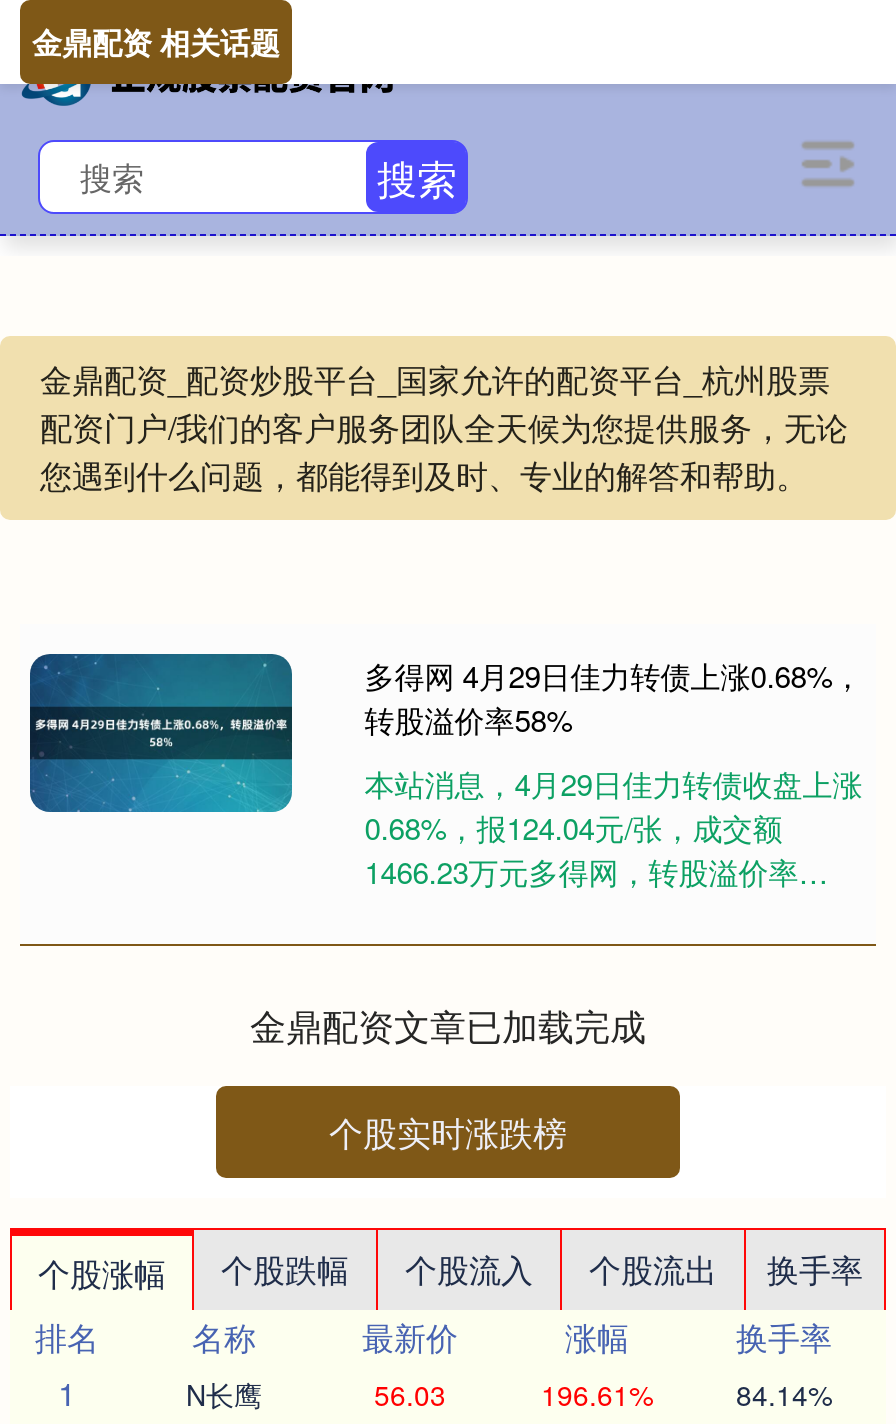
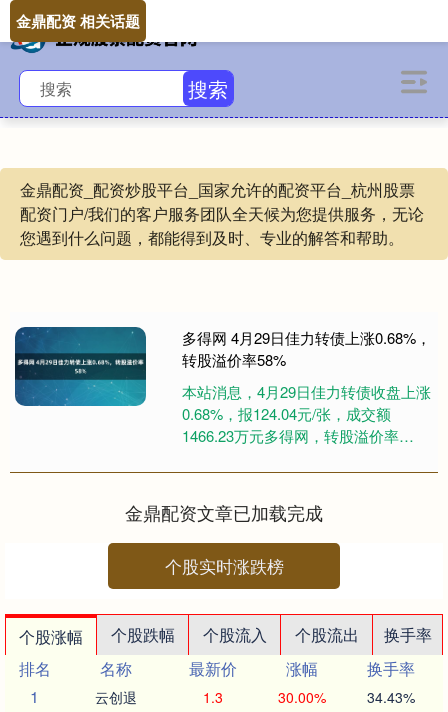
[186,1374,832,1414] N长鹰 | 56.03 | 196.61% | 84.14% -> [95,687,414,707] 云创退 | 1.3 | 30.00% | 34.43%

